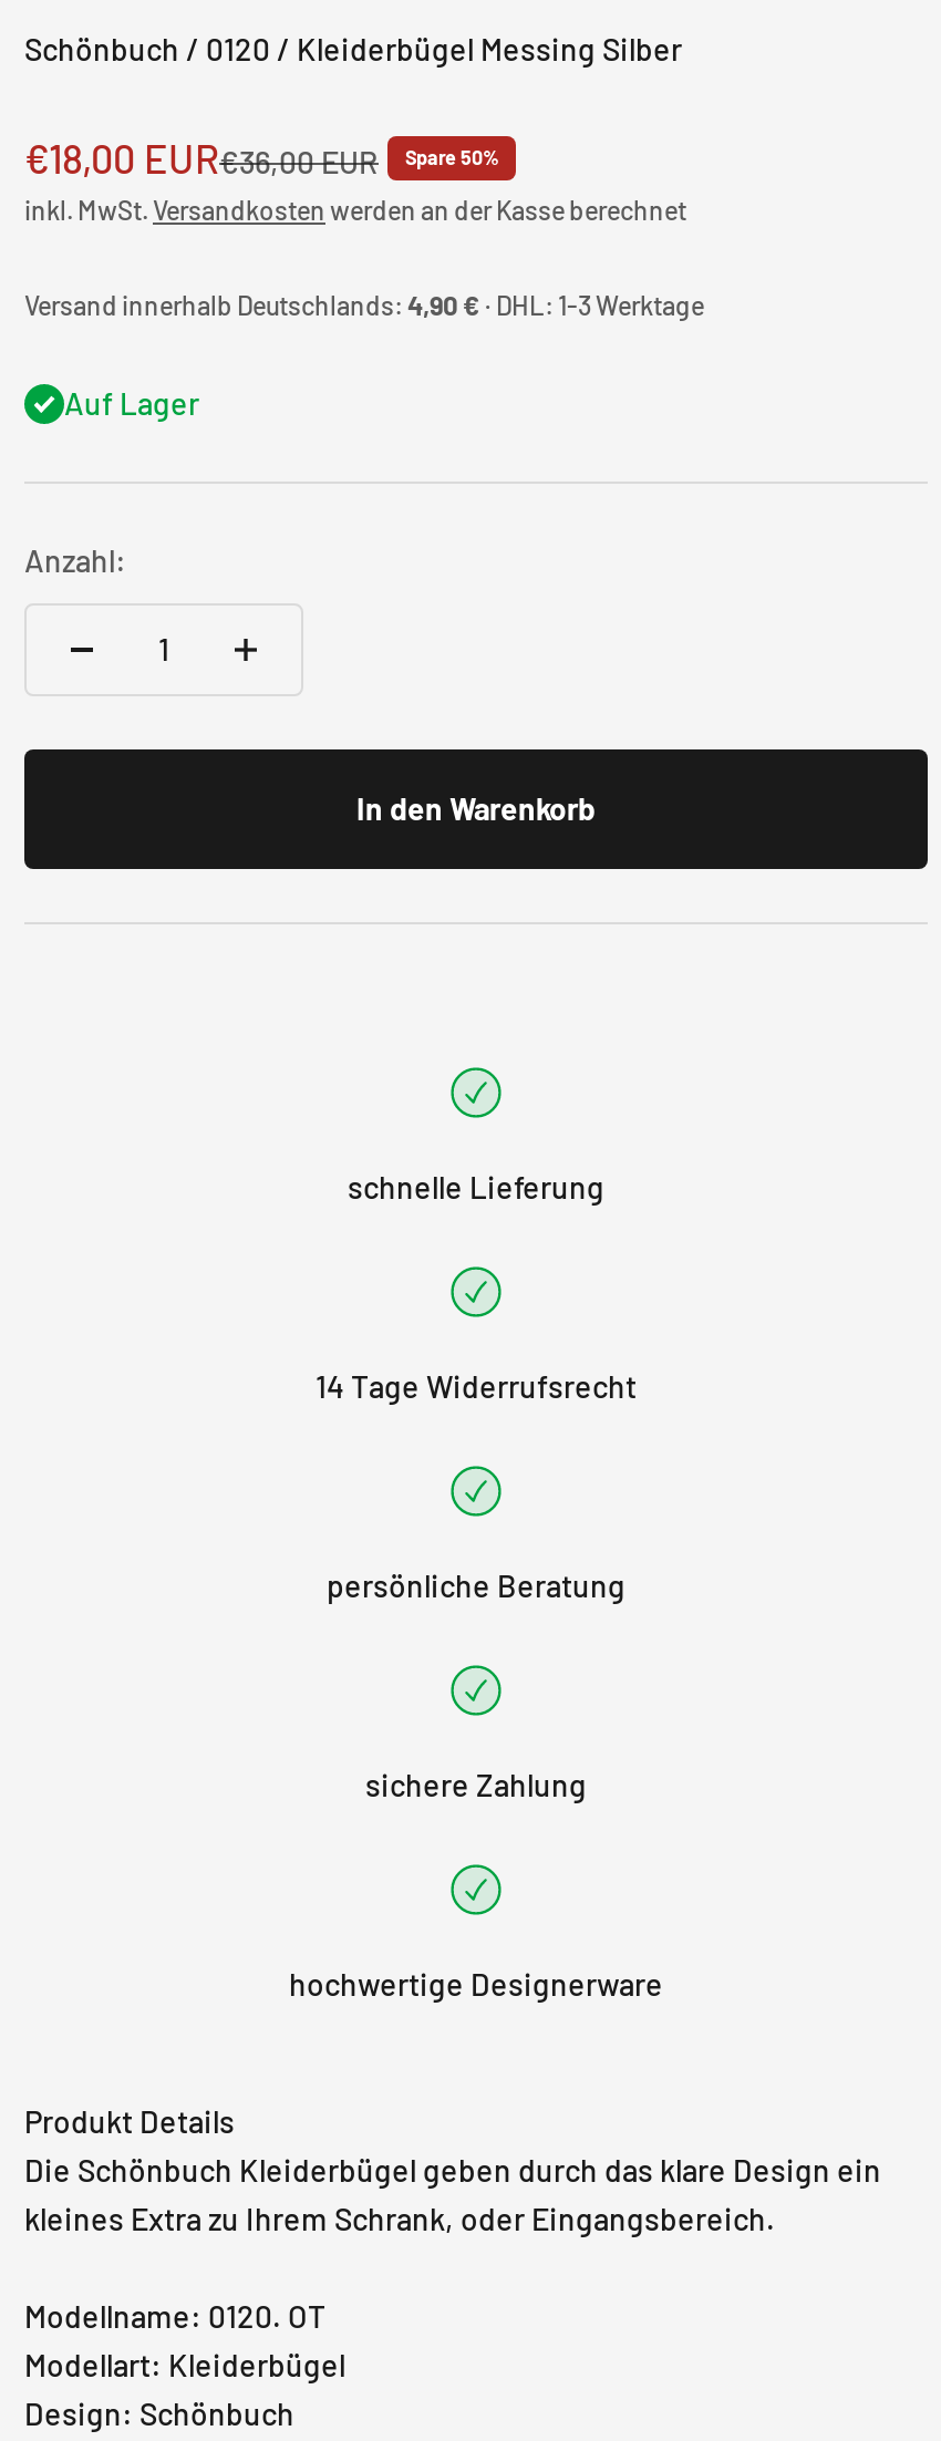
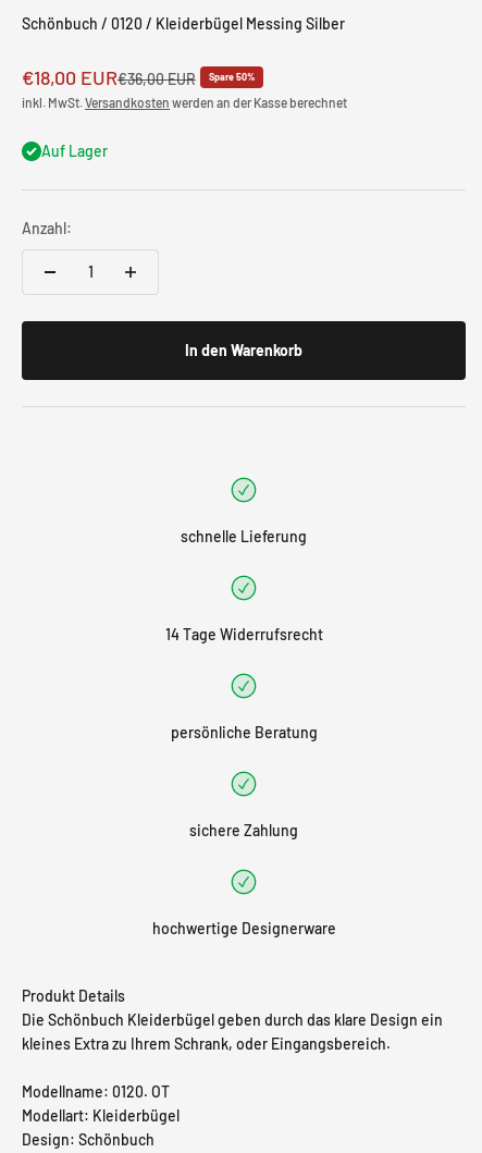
[24,289,704,320] Versand innerhalb Deutschlands: 4,90 €· DHL: 1-3 Werktage -> none

